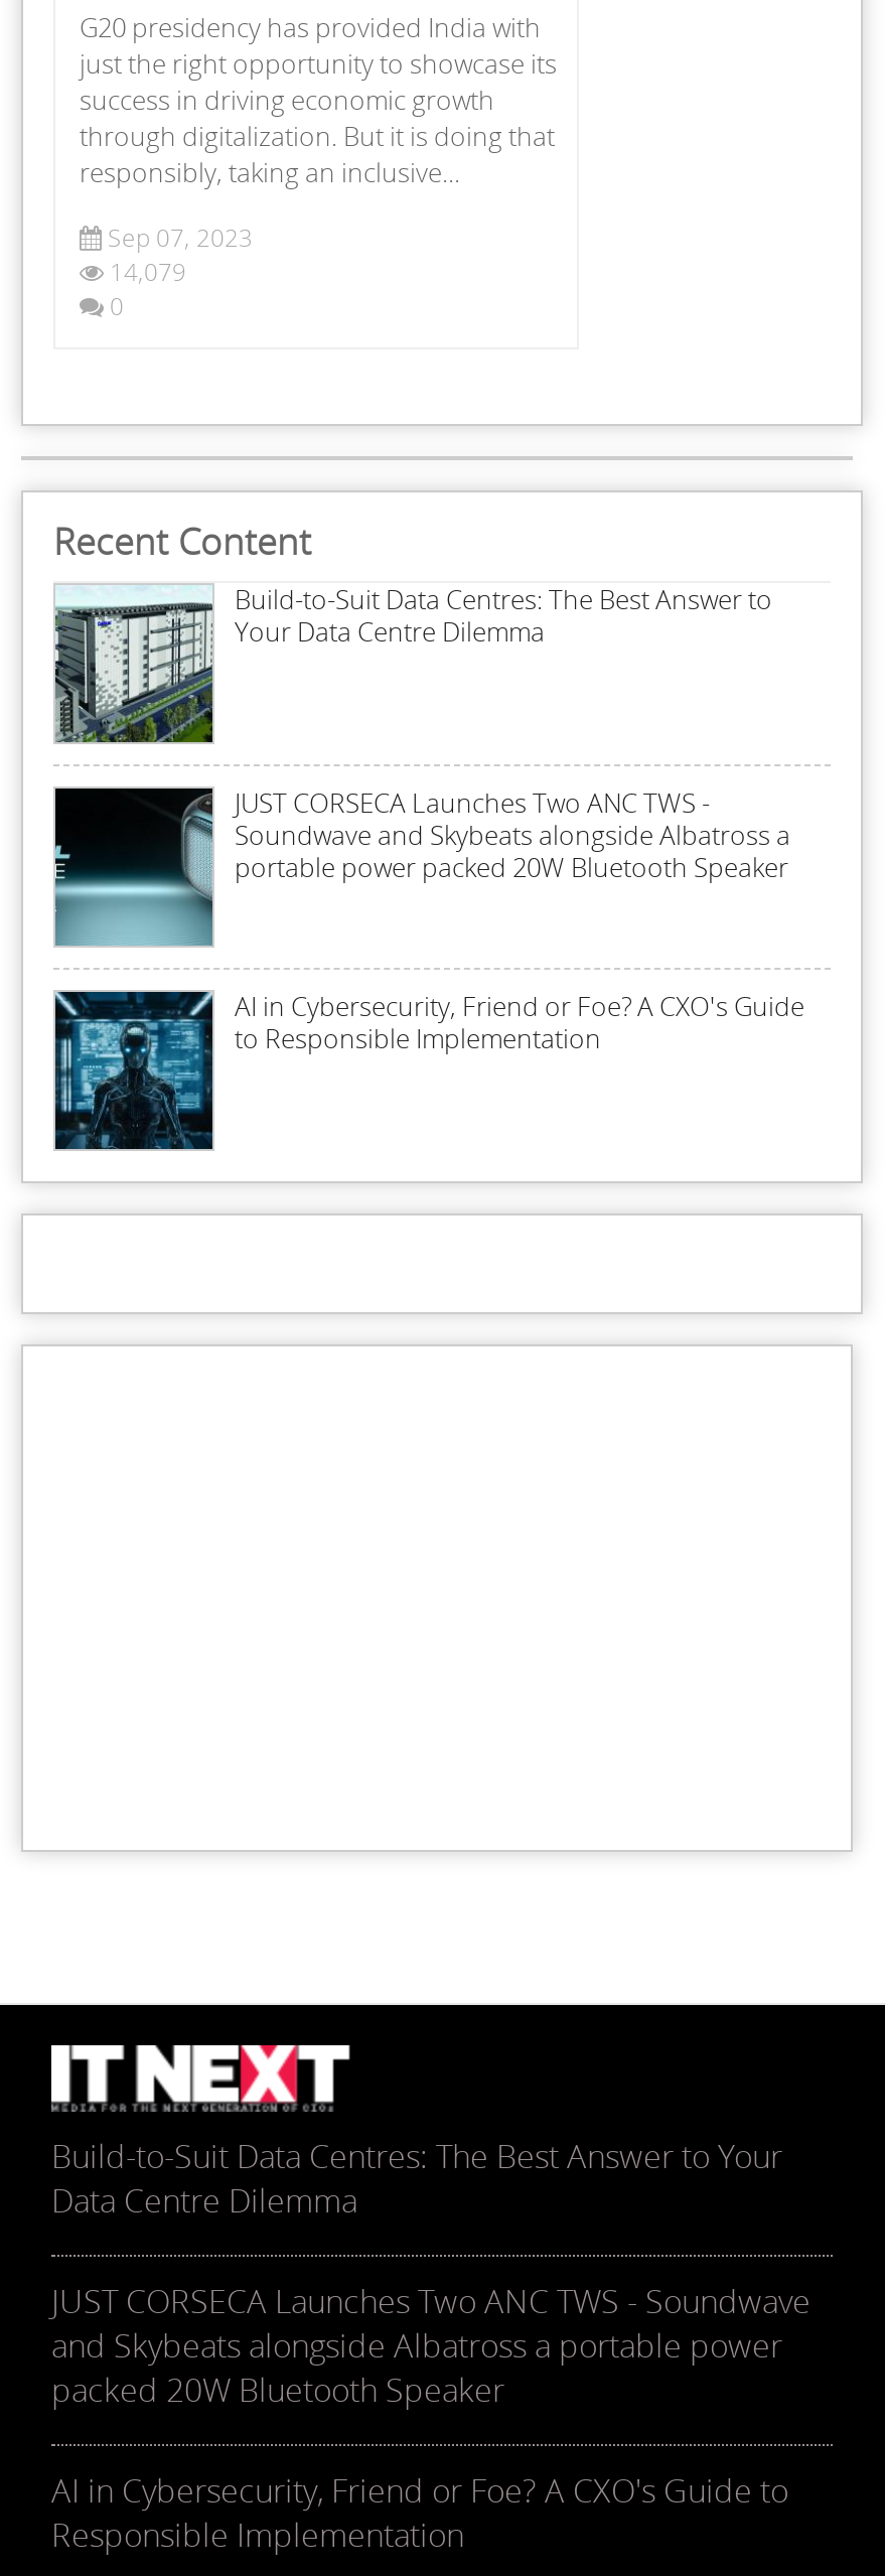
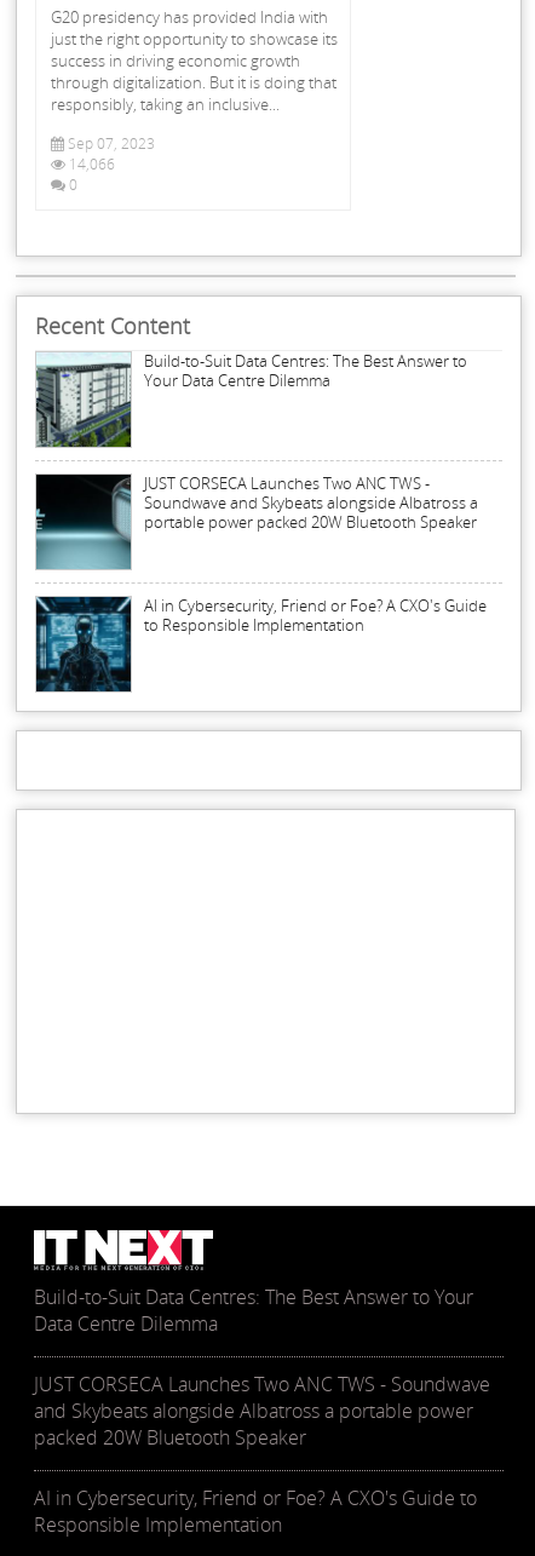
[104,255,186,290] 14,079 -> [65,154,115,175] 14,066

